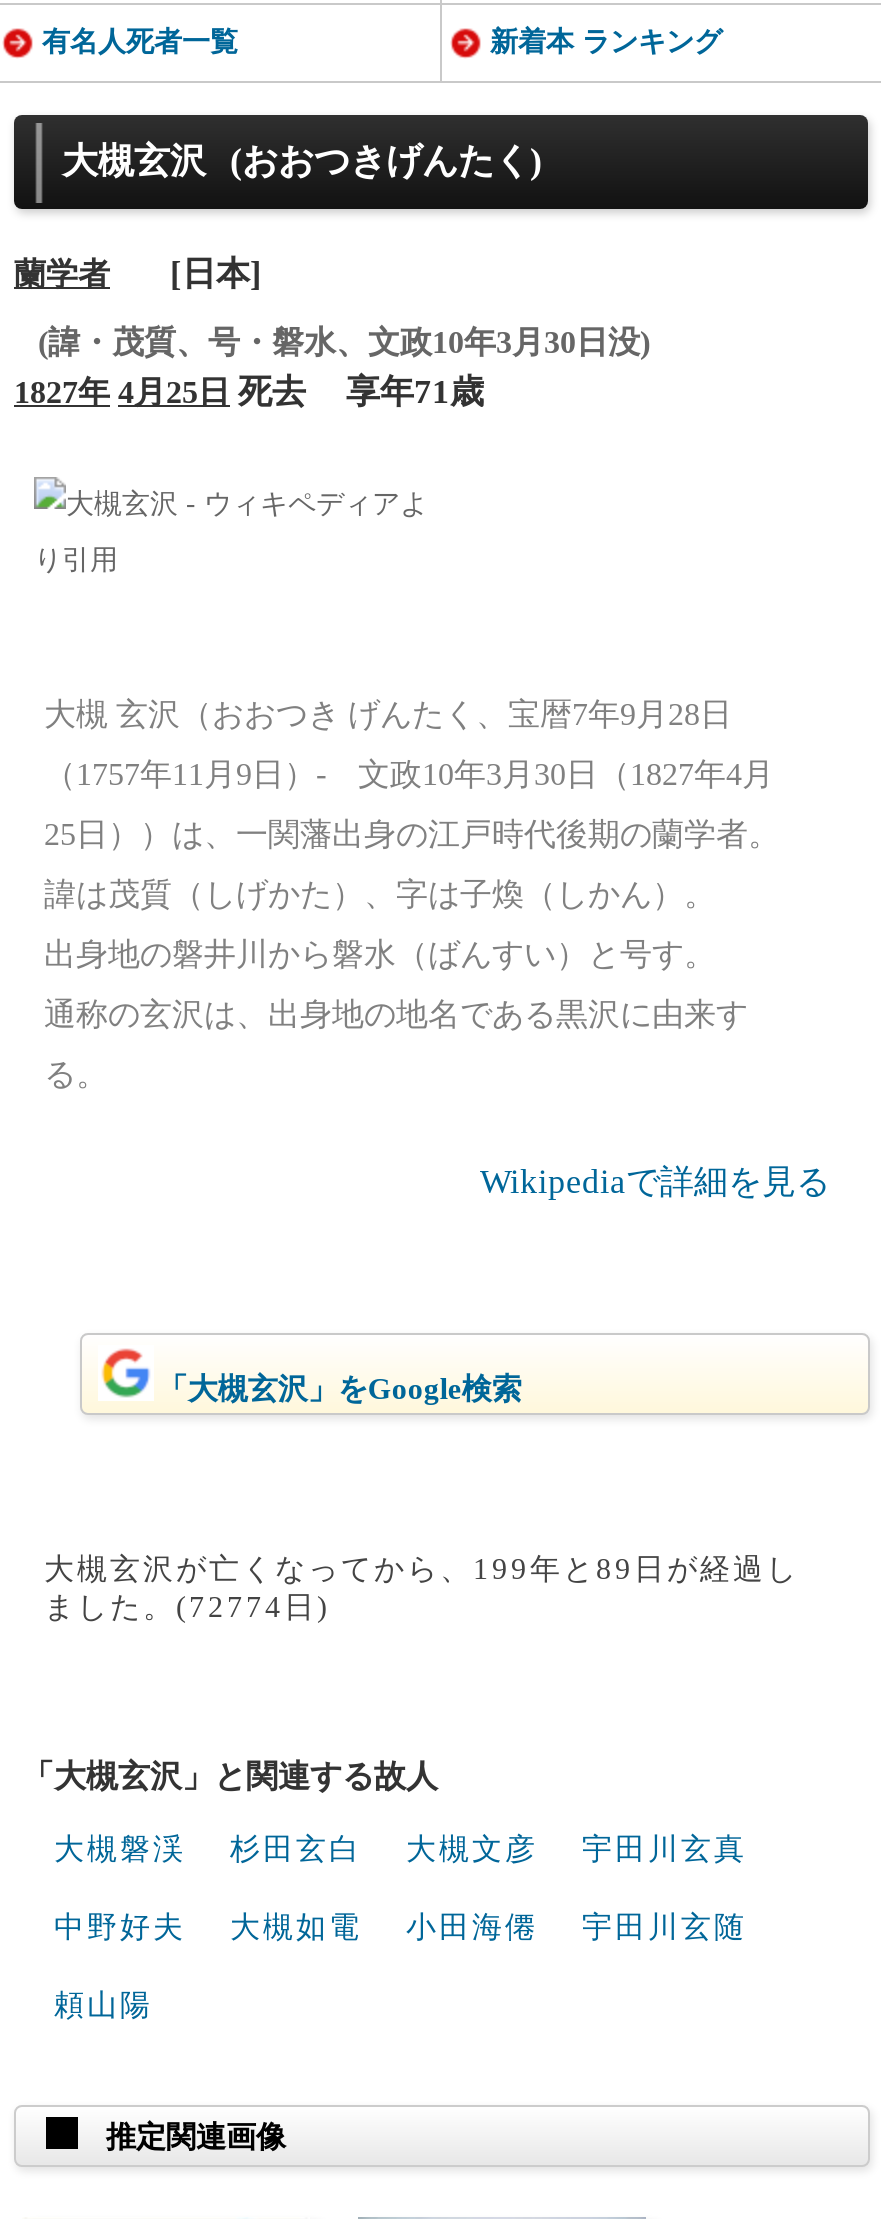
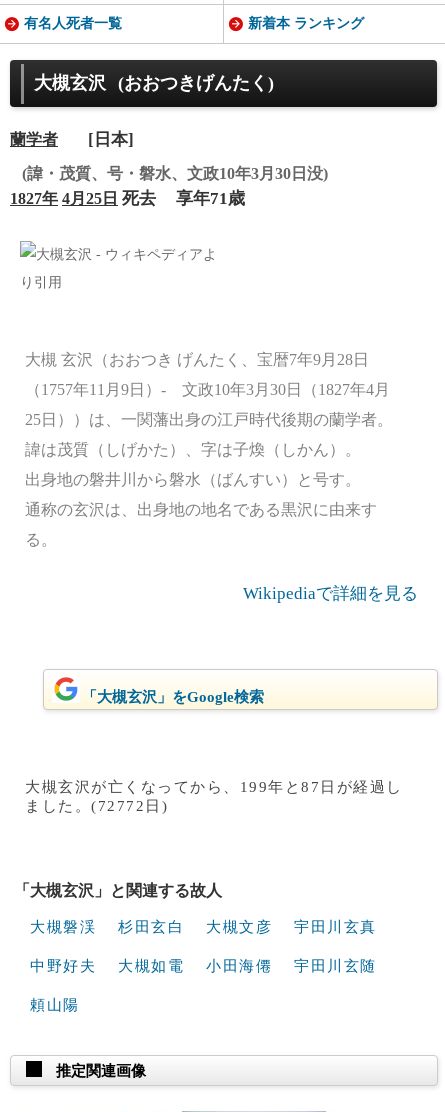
[44,1552,799,1584] 大槻玄沢が亡くなってから、199年と89日が経過し -> [25,778,402,794] 大槻玄沢が亡くなってから、199年と87日が経過し
[44,1590,330,1622] ました。(72774日) -> [25,797,168,813] ました。(72772日)

